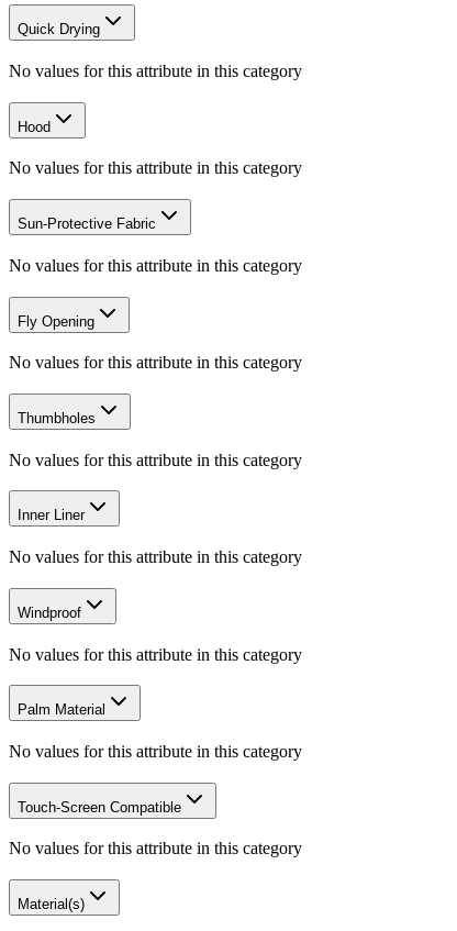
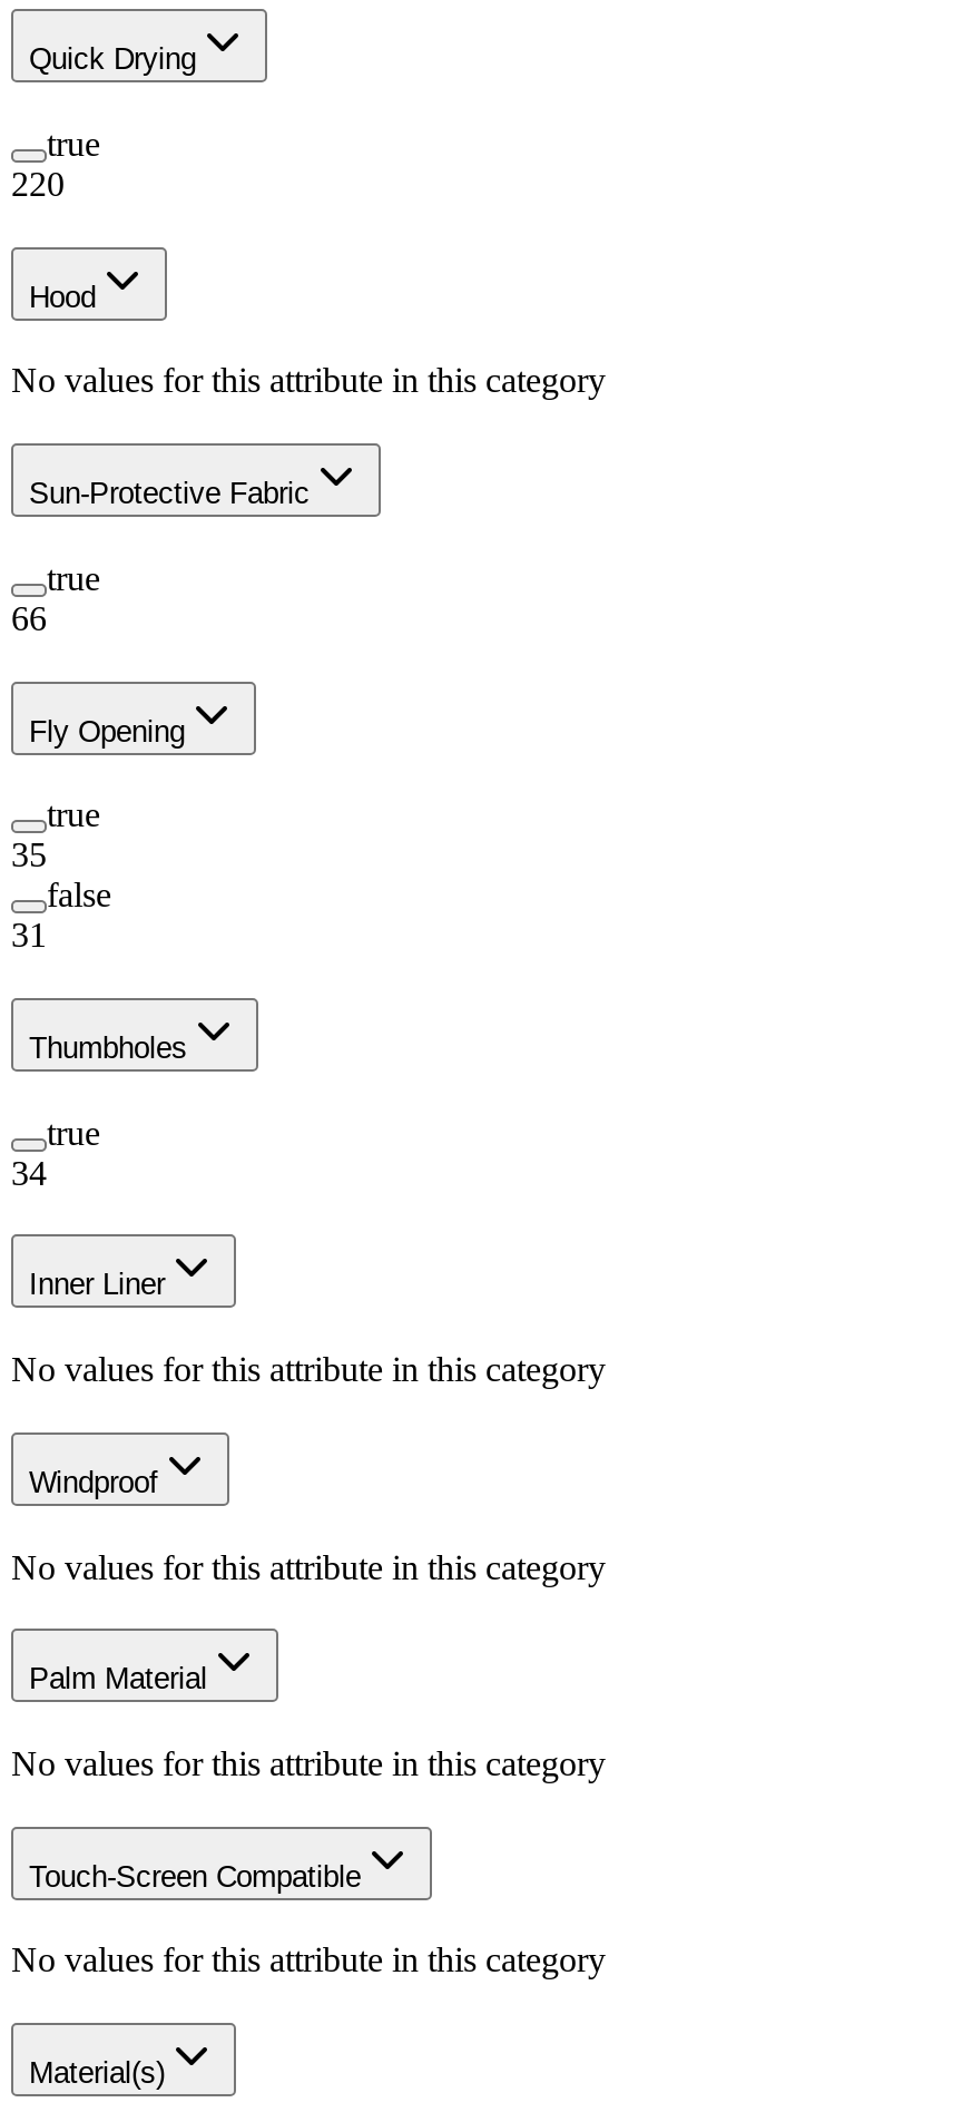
[9,61,302,80] No values for this attribute in this category -> [11,125,100,203] true | 220
[9,256,302,275] No values for this attribute in this category -> [11,559,100,637] true | 66
[9,353,302,372] No values for this attribute in this category -> [11,796,111,954] true | 35 | false | 31
[9,450,302,469] No values for this attribute in this category -> [11,1113,100,1191] true | 34

